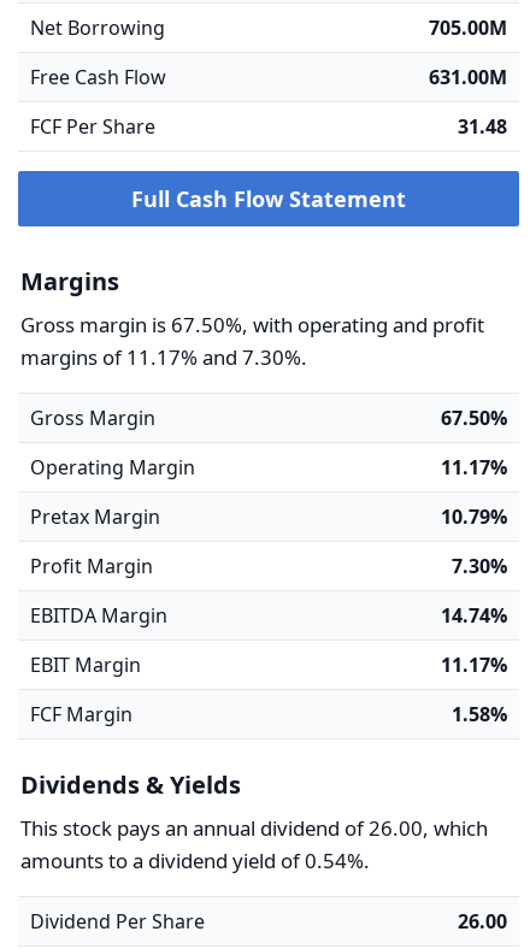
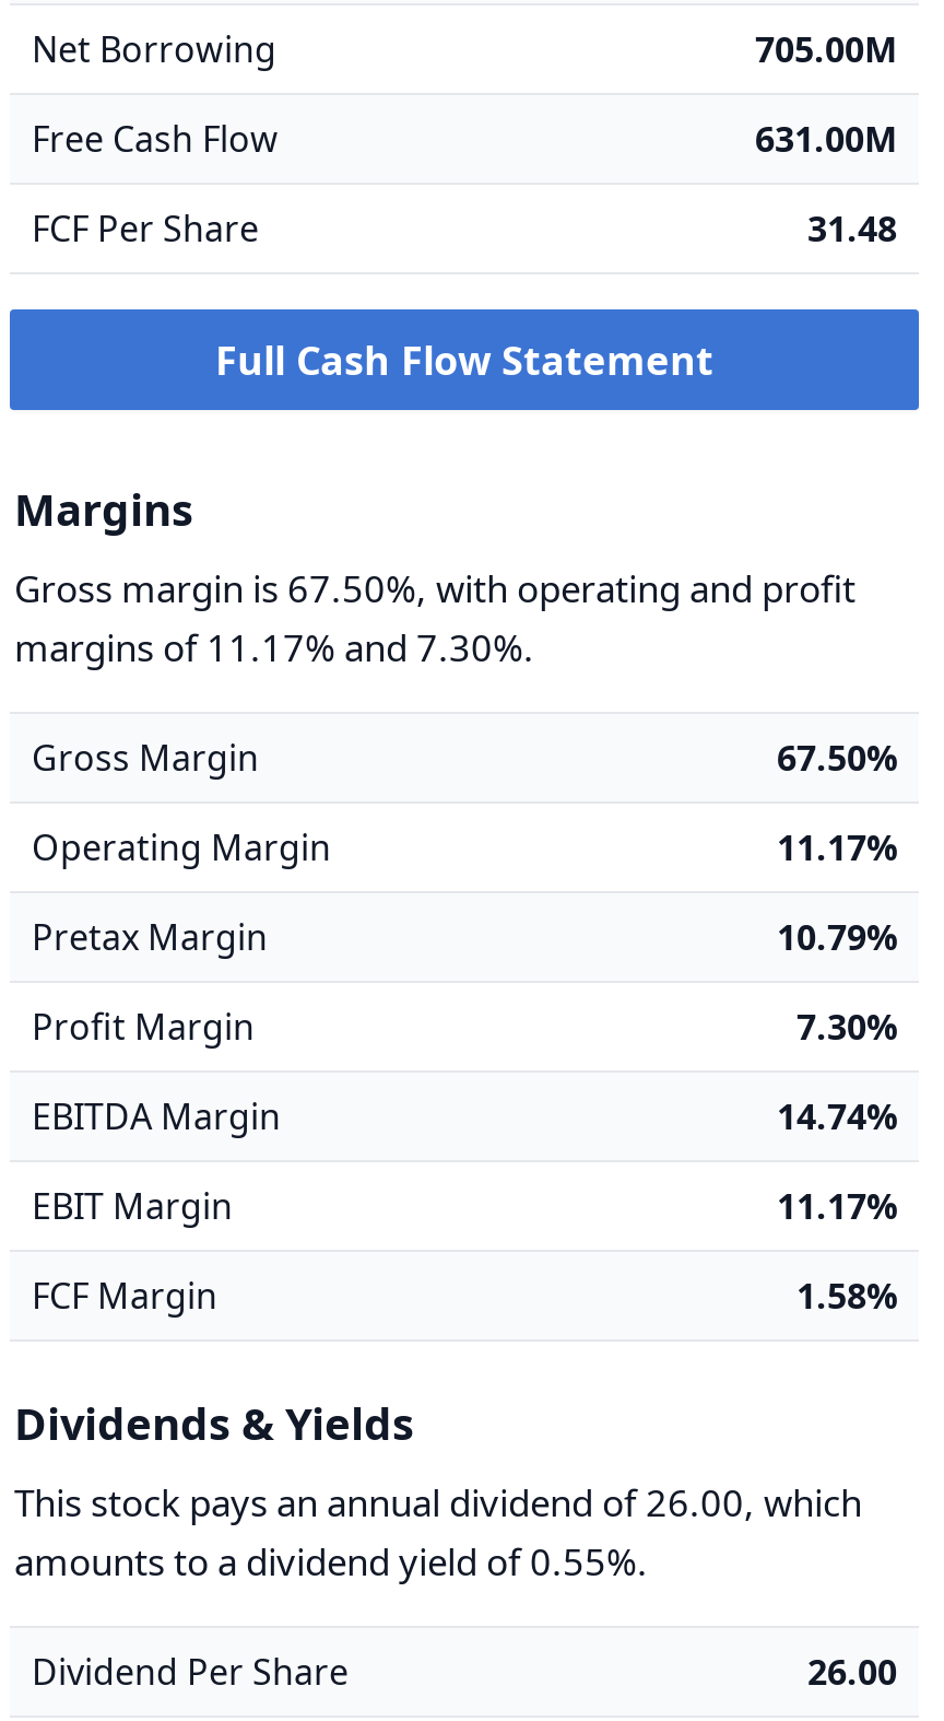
[20,847,370,874] amounts to a dividend yield of 0.54%. -> [14,1536,648,1587] amounts to a dividend yield of 0.55%.

